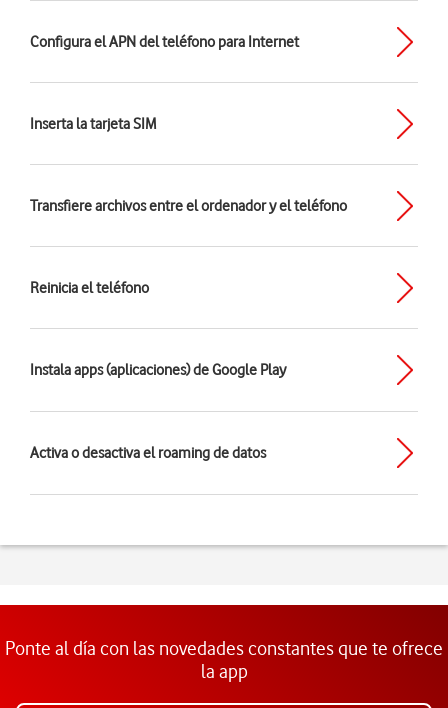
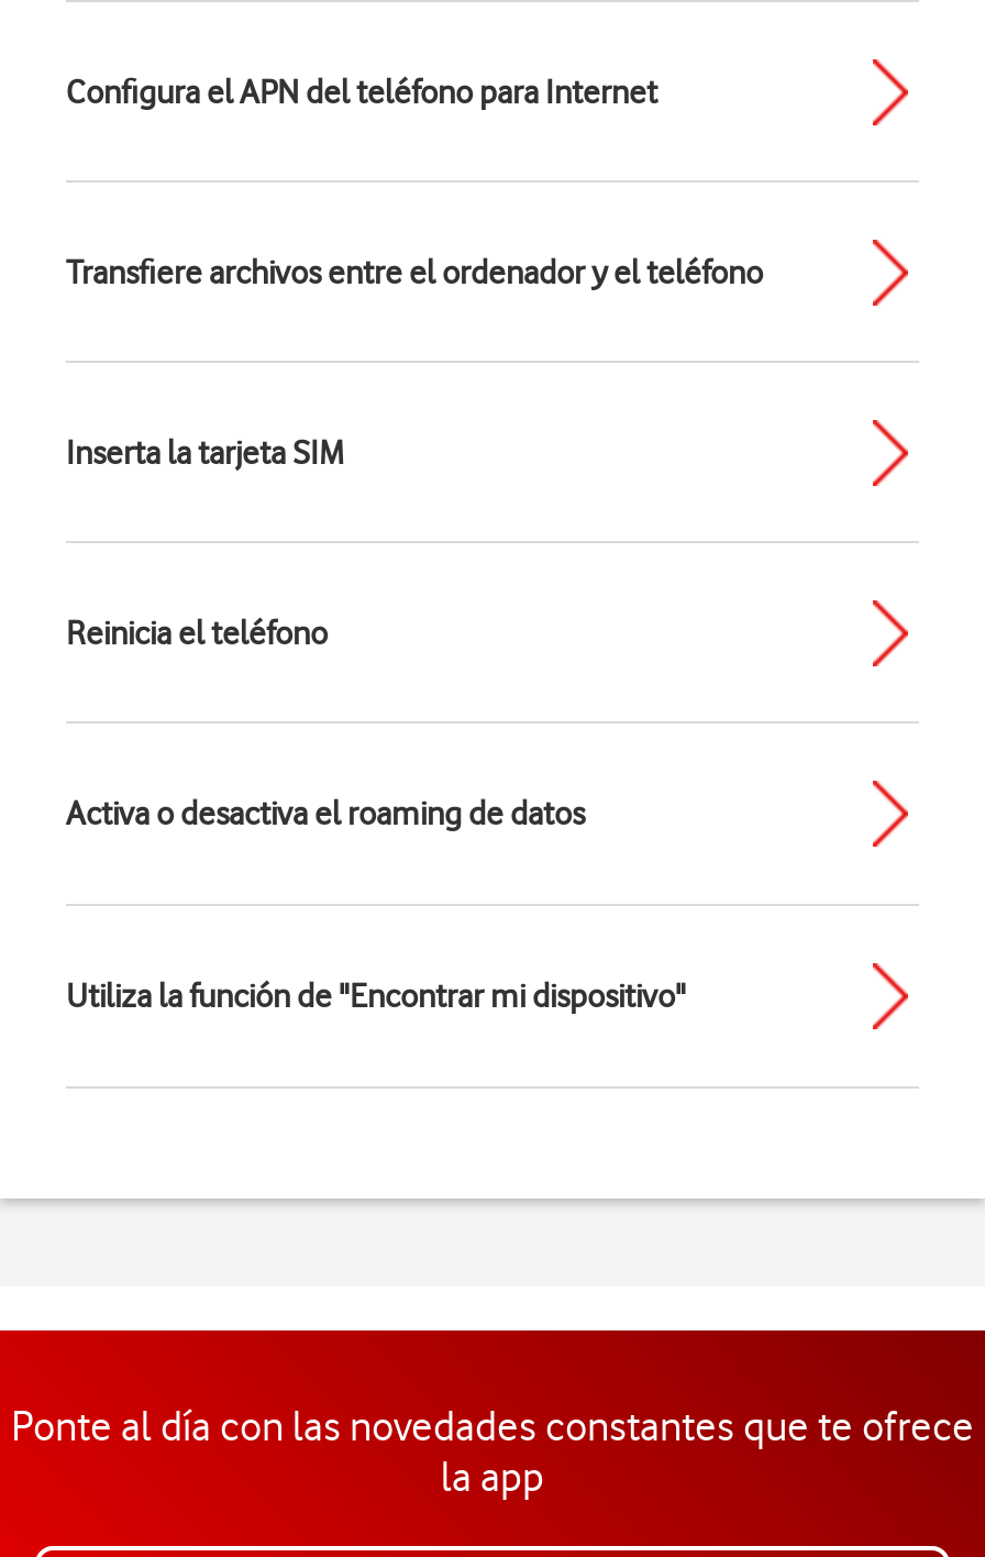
moved [30,115,156,133] -> [66,433,343,473]: Inserta la tarjeta SIM
moved [30,197,347,215] -> [66,253,763,292]: Transfiere archivos entre el ordenador y el teléfono
[30,361,286,379] Instala apps (aplicaciones) de Google Play -> none
moved [30,444,266,462] -> [66,794,585,833]: Activa o desactiva el roaming de datos
none -> [66,976,686,1016] Utiliza la función de "Encontrar mi dispositivo"

